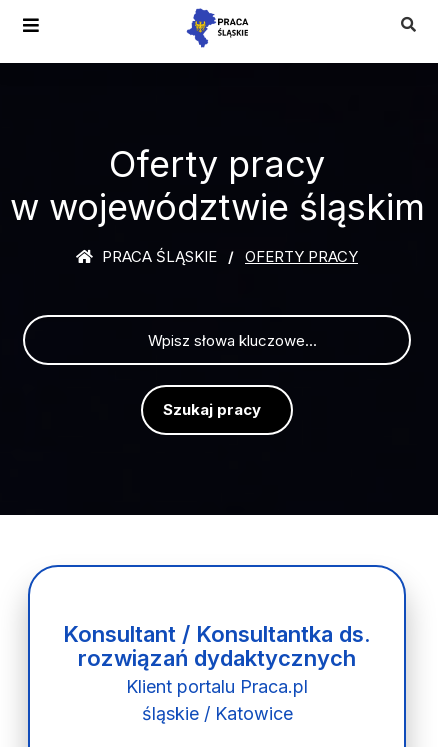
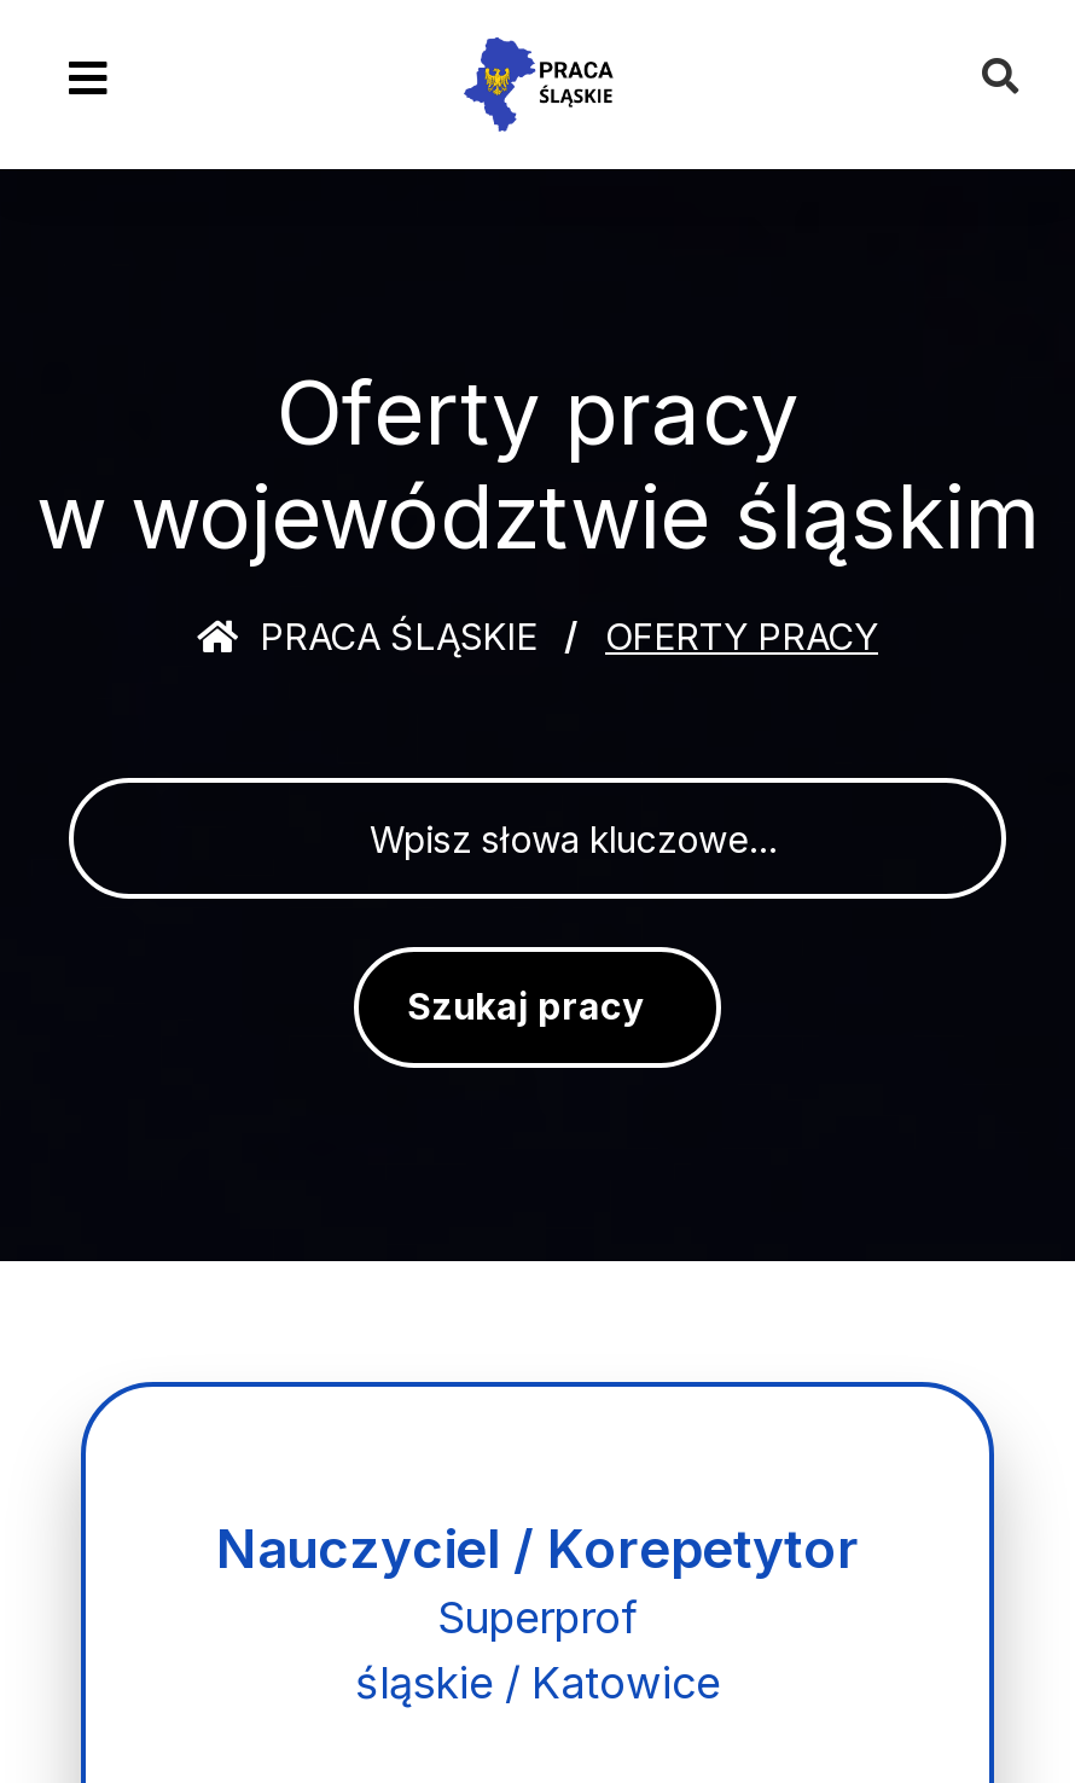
[63,621,371,697] Konsultant / Konsultantka ds. | rozwiązań dydaktycznych | Klient portalu Praca.pl -> [216,1517,859,1643] Nauczyciel / Korepetytor | Superprof

